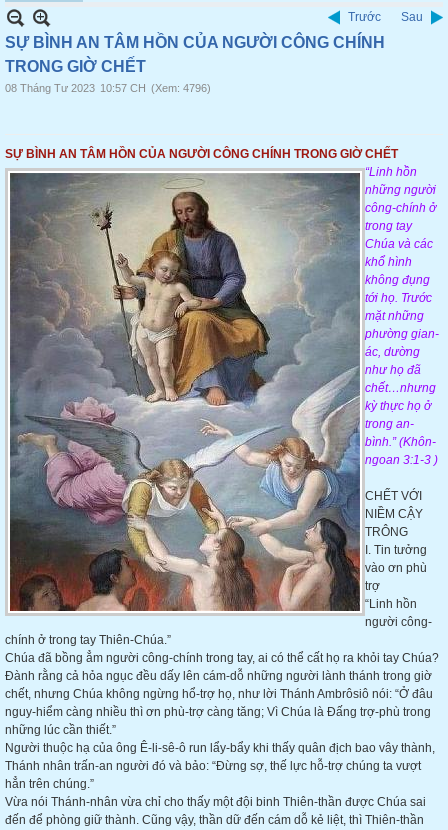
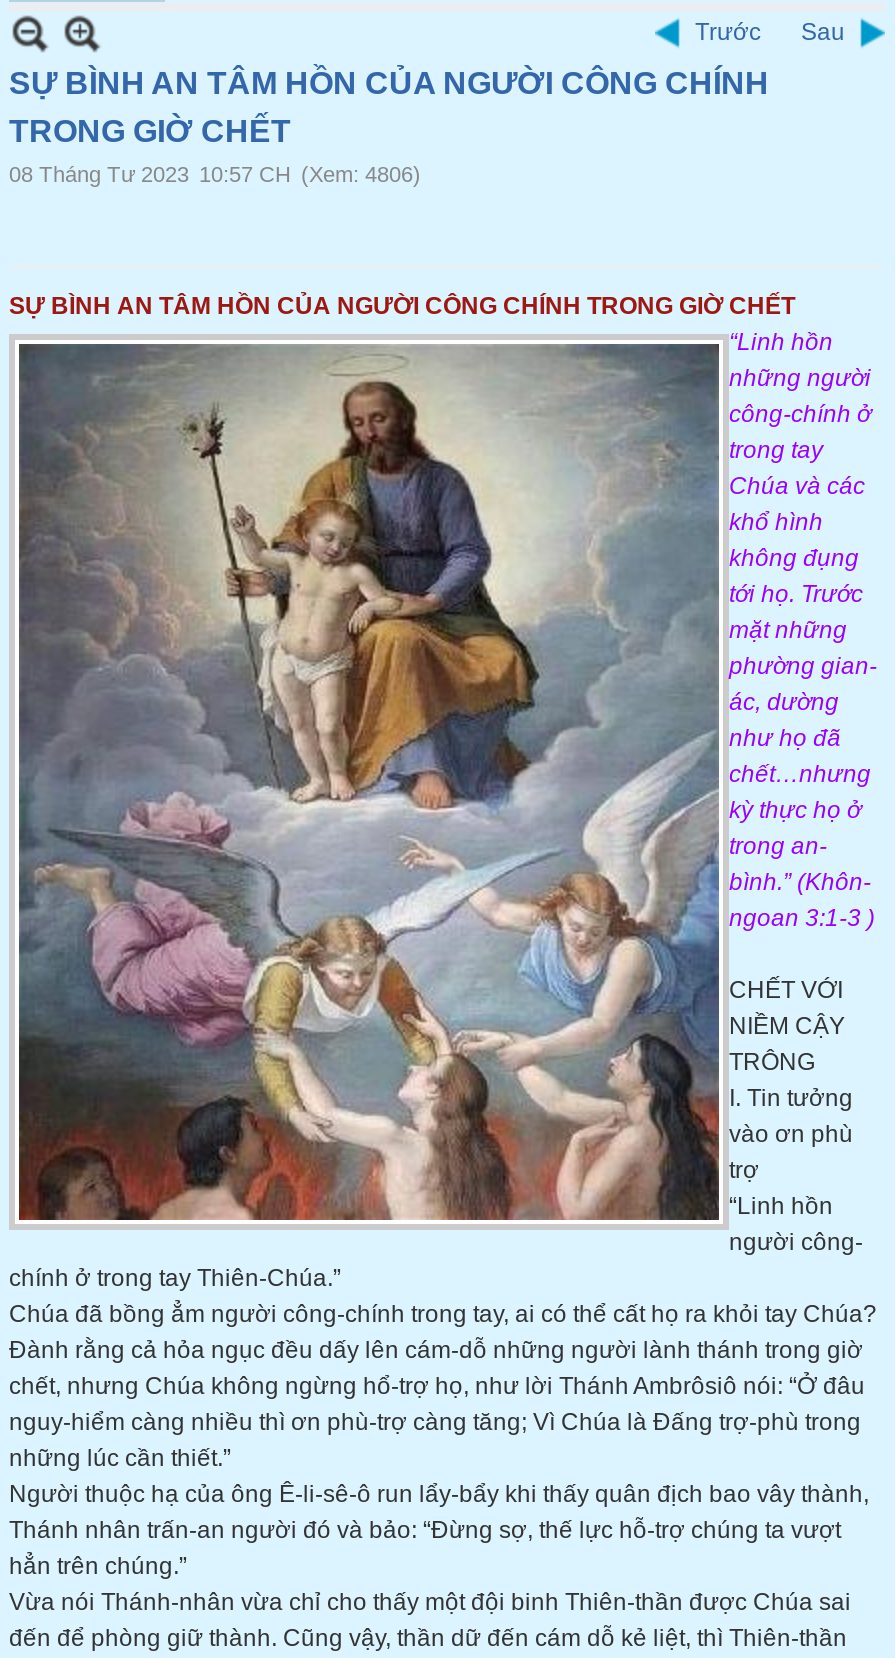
[5,82,211,94] 08 Tháng Tư 2023 10:57 CH (Xem: 4796) -> [9,162,421,186] 08 Tháng Tư 2023 10:57 CH (Xem: 4806)

